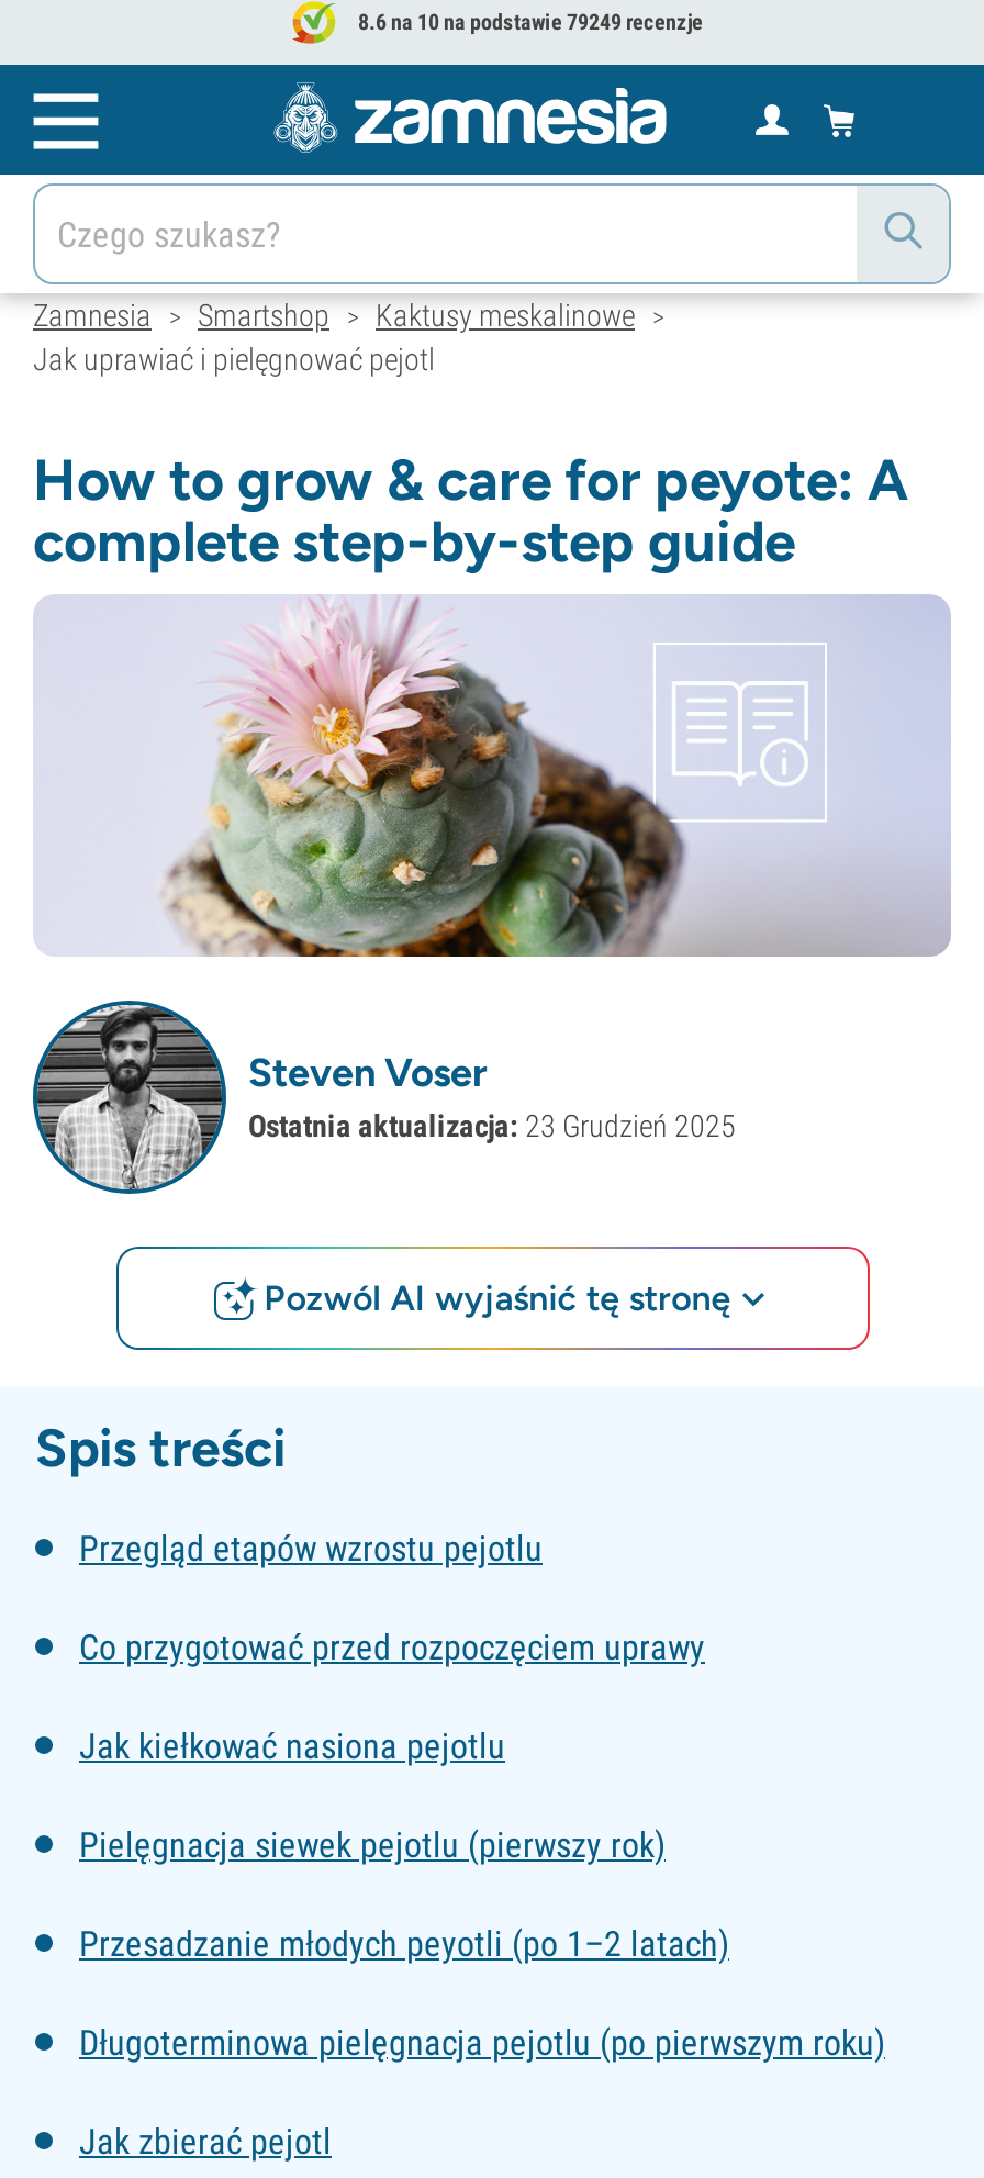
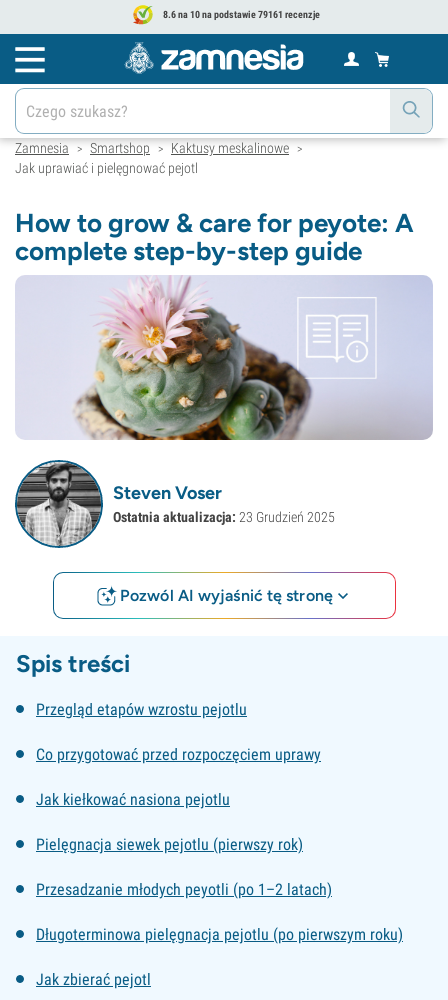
[354,10,703,34] 8.6 na 10 na podstawie 79249 recenzje -> [161,9,320,20] 8.6 na 10 na podstawie 79161 recenzje

